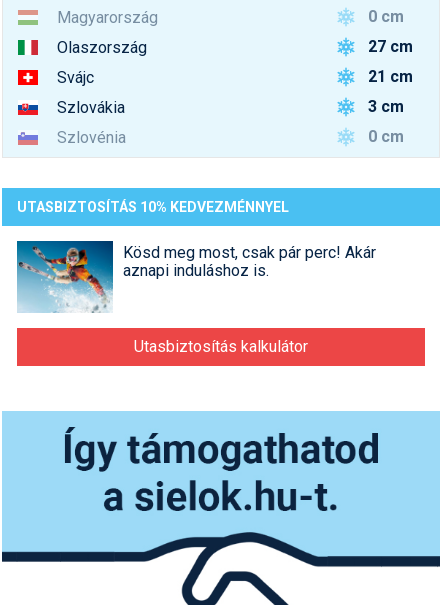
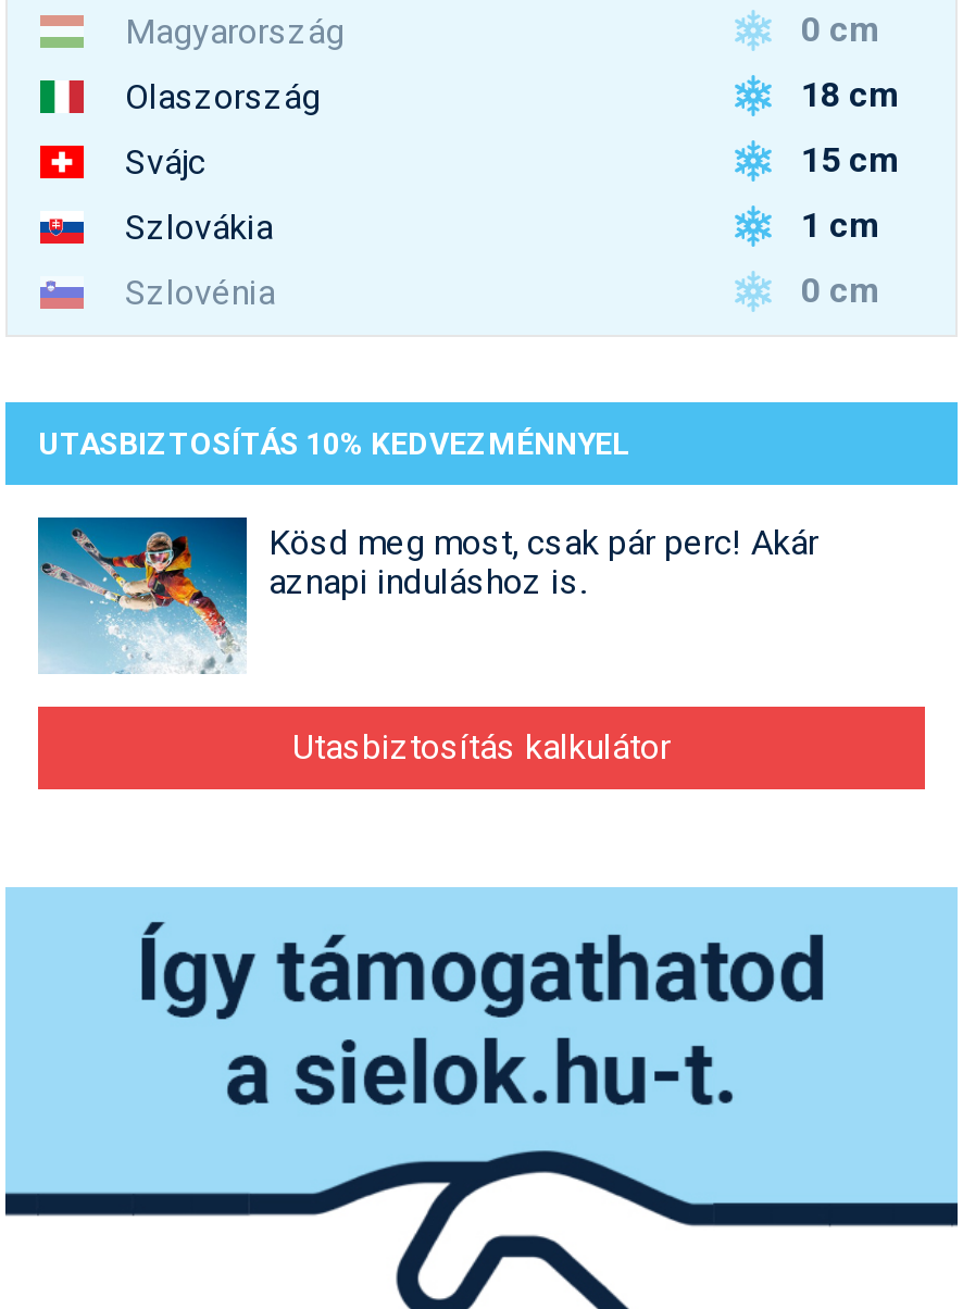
[368,37,413,56] 27 cm -> [801,75,899,116] 18 cm
[368,67,413,86] 21 cm -> [801,140,899,181] 15 cm
[368,97,404,116] 3 cm -> [801,205,879,246] 1 cm

